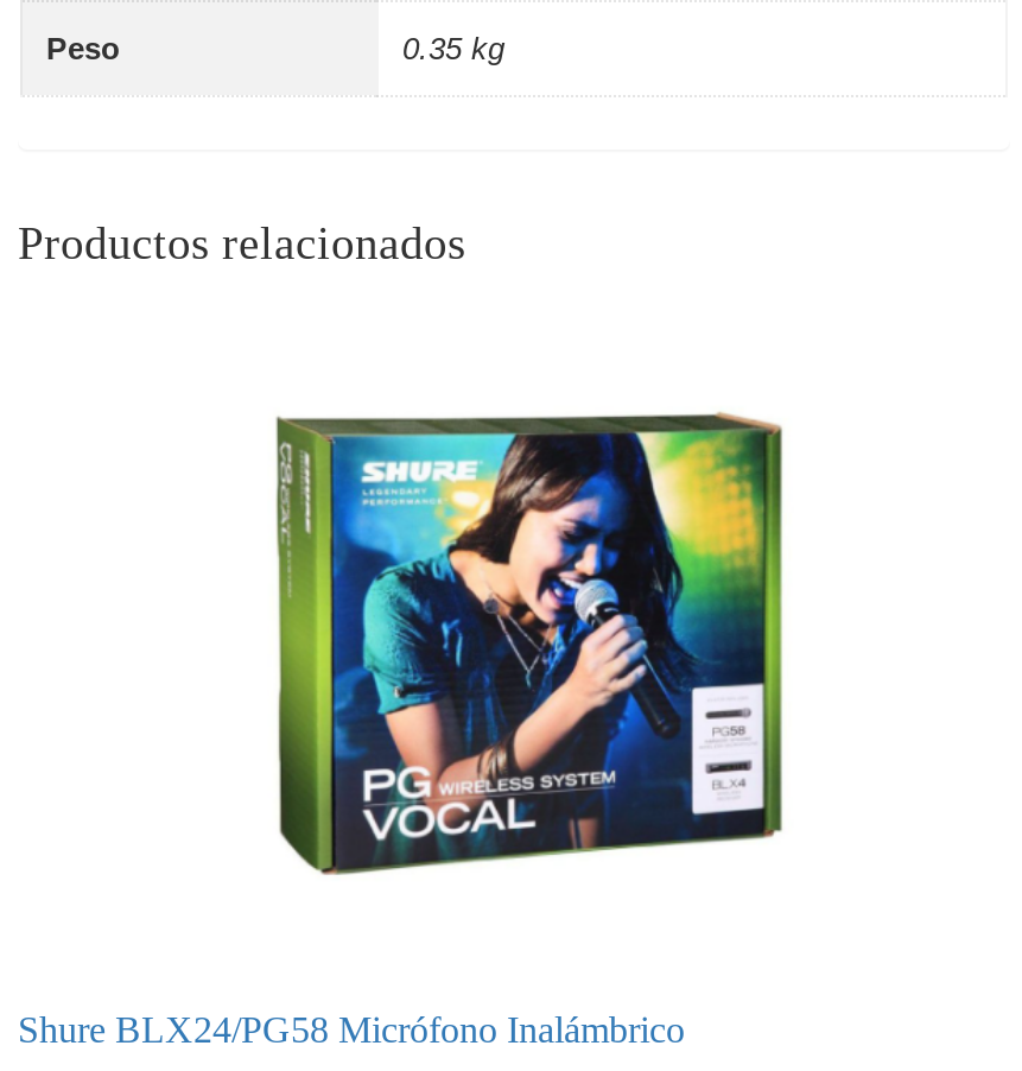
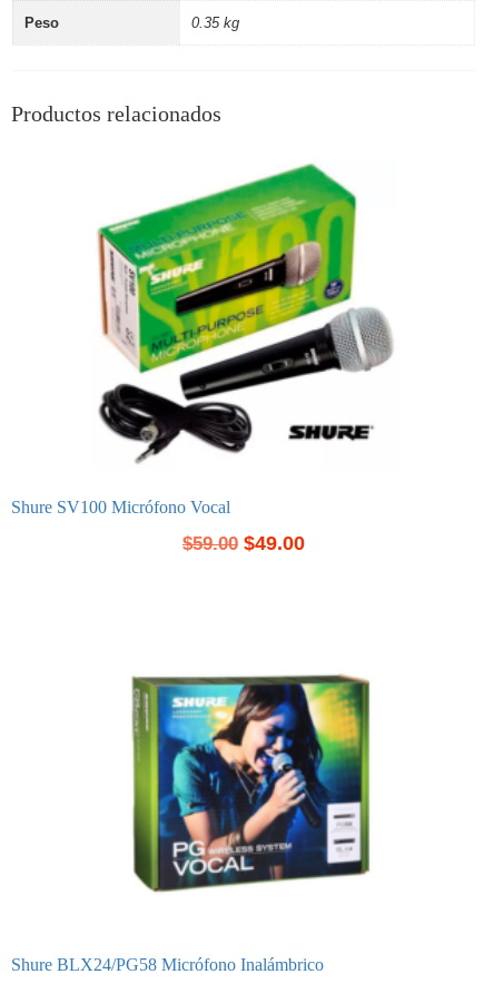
none -> [11,164,393,554] [image] | Shure SV100 Micrófono Vocal | $59.00 $49.00

